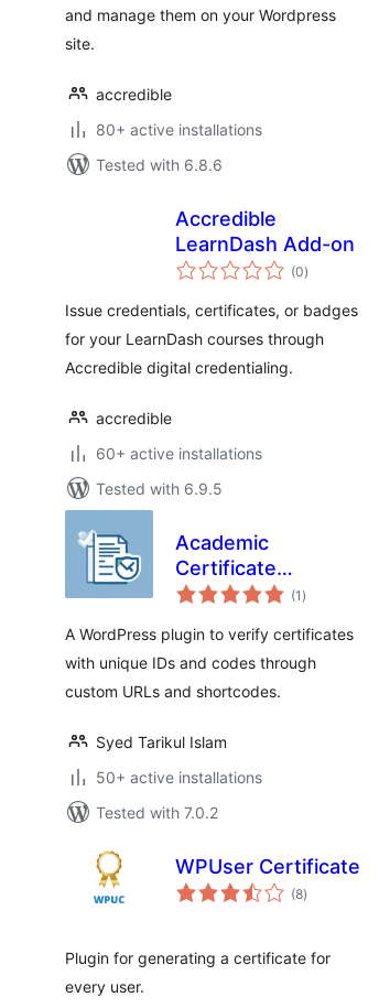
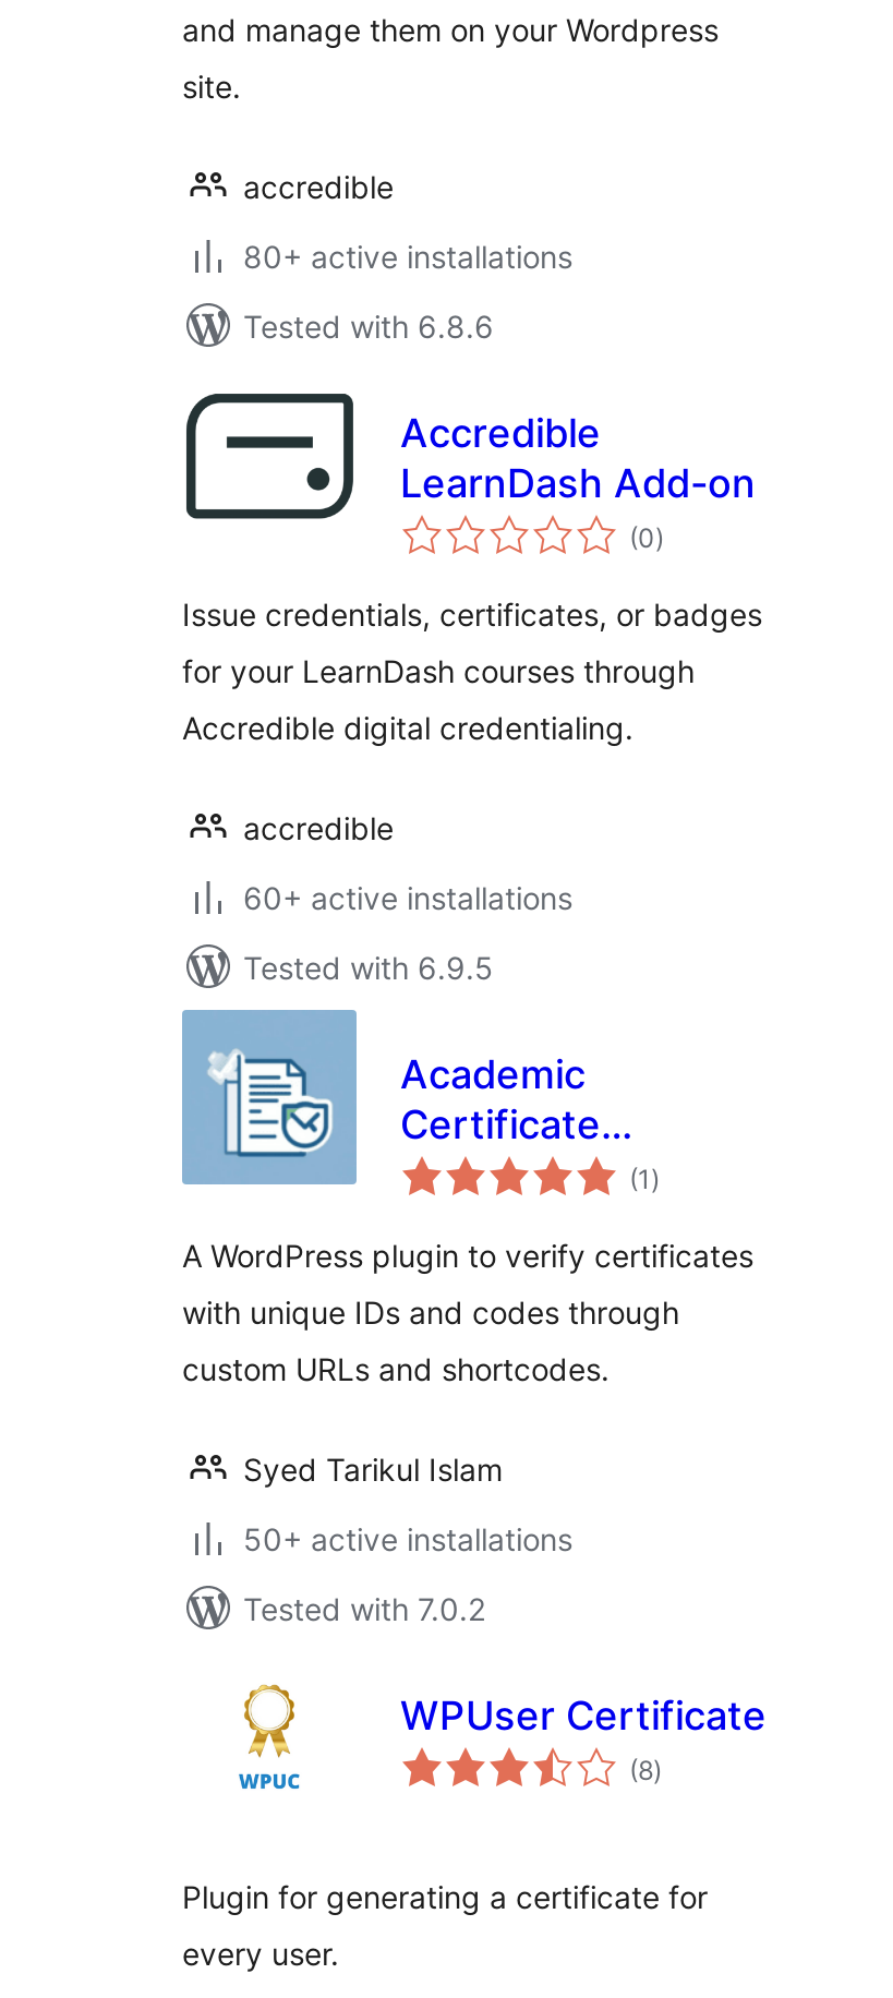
none -> [184,390,357,521] [image]

